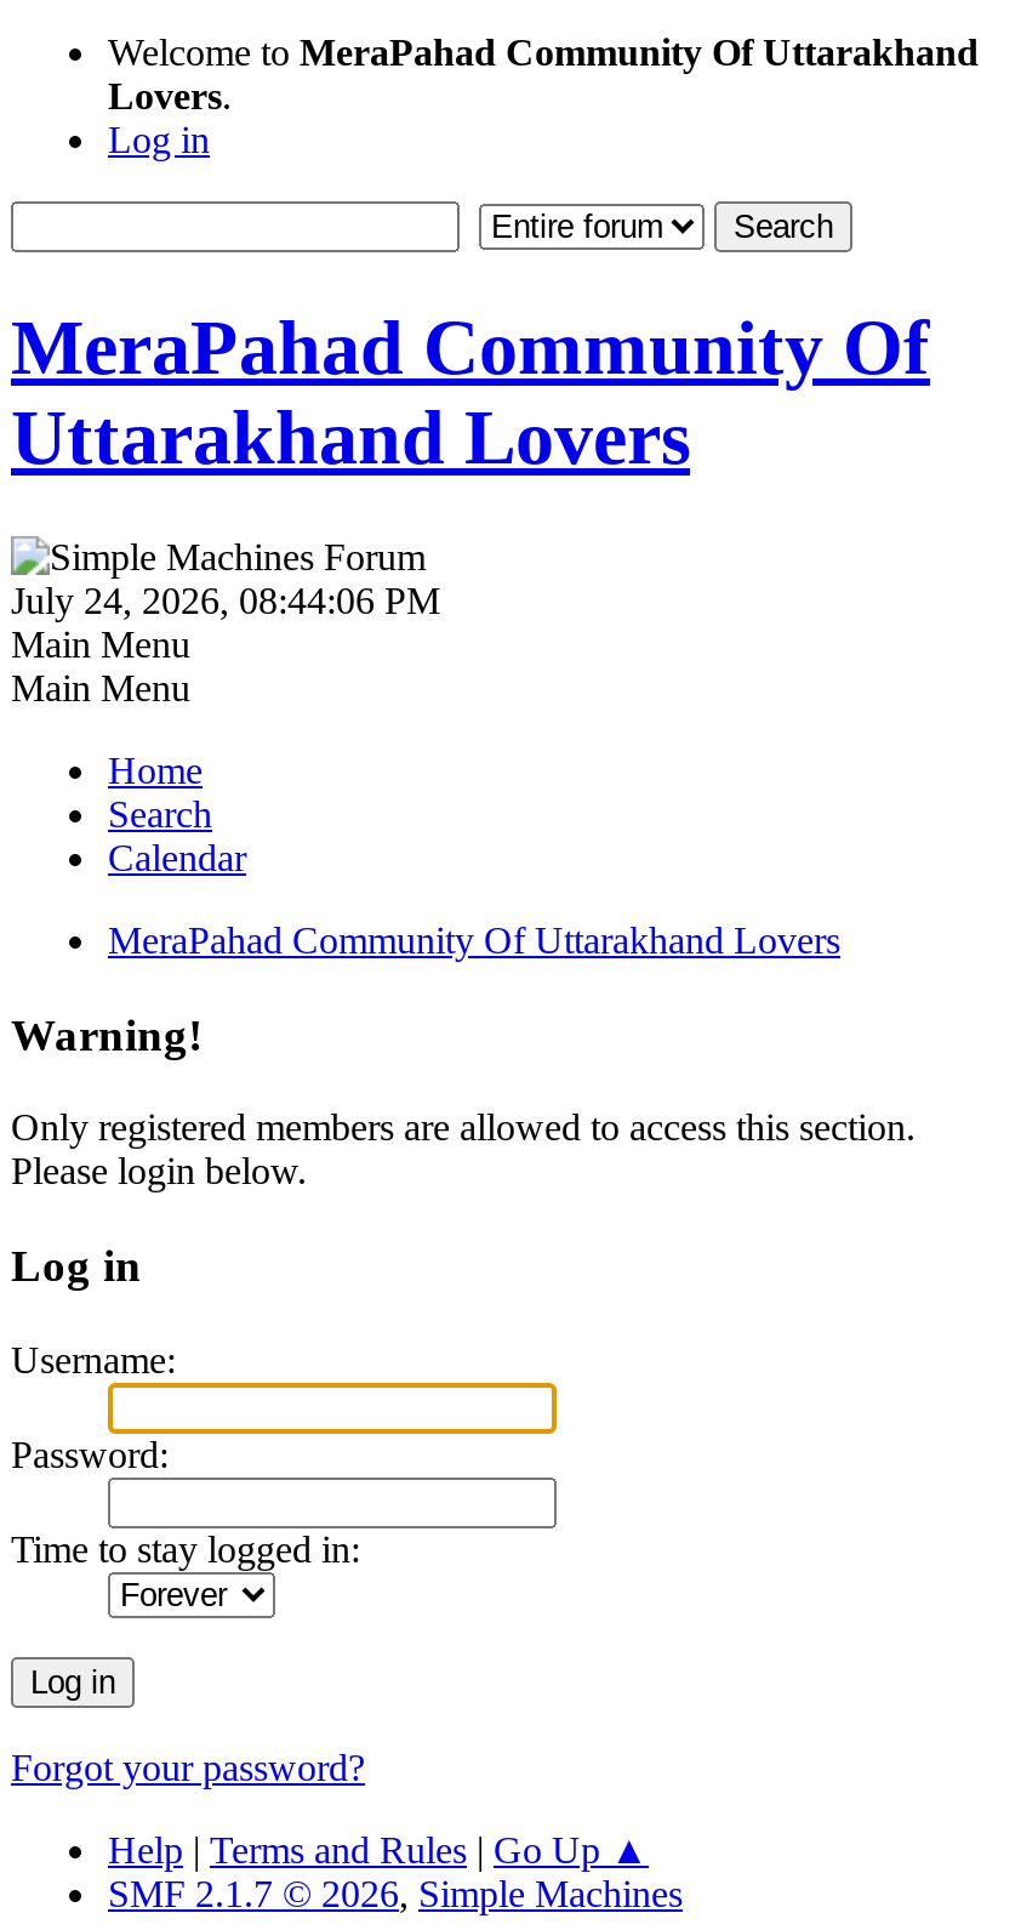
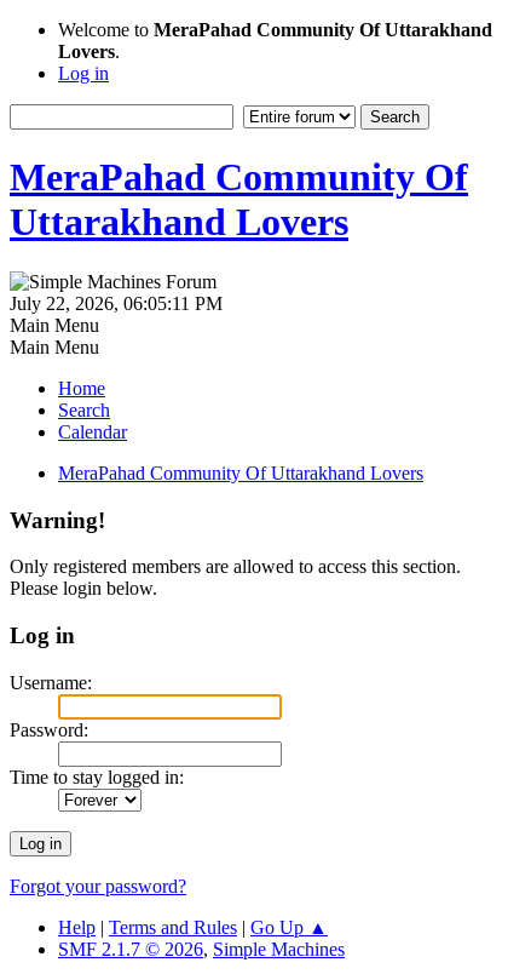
[11,580,440,621] July 24, 2026, 08:44:06 PM -> [10,293,223,314] July 22, 2026, 06:05:11 PM

